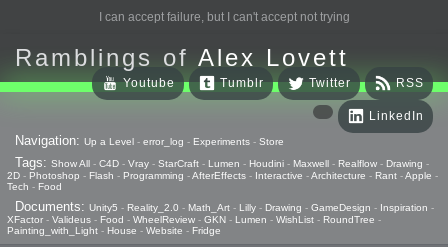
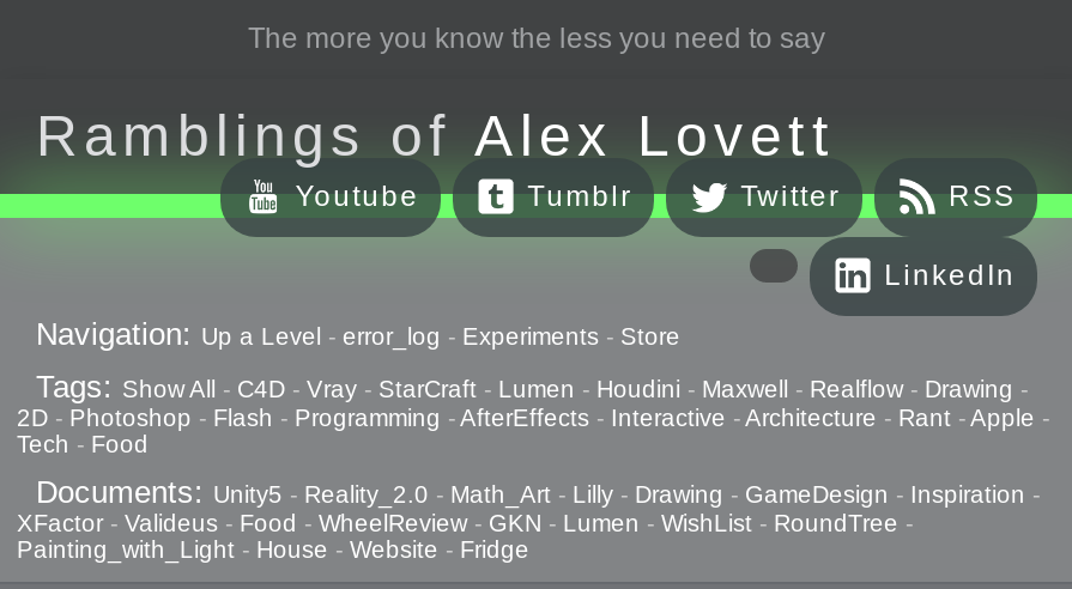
[98,10,349,24] I can accept failure, but I can't accept not trying -> [248,22,825,55] The more you know the less you need to say

